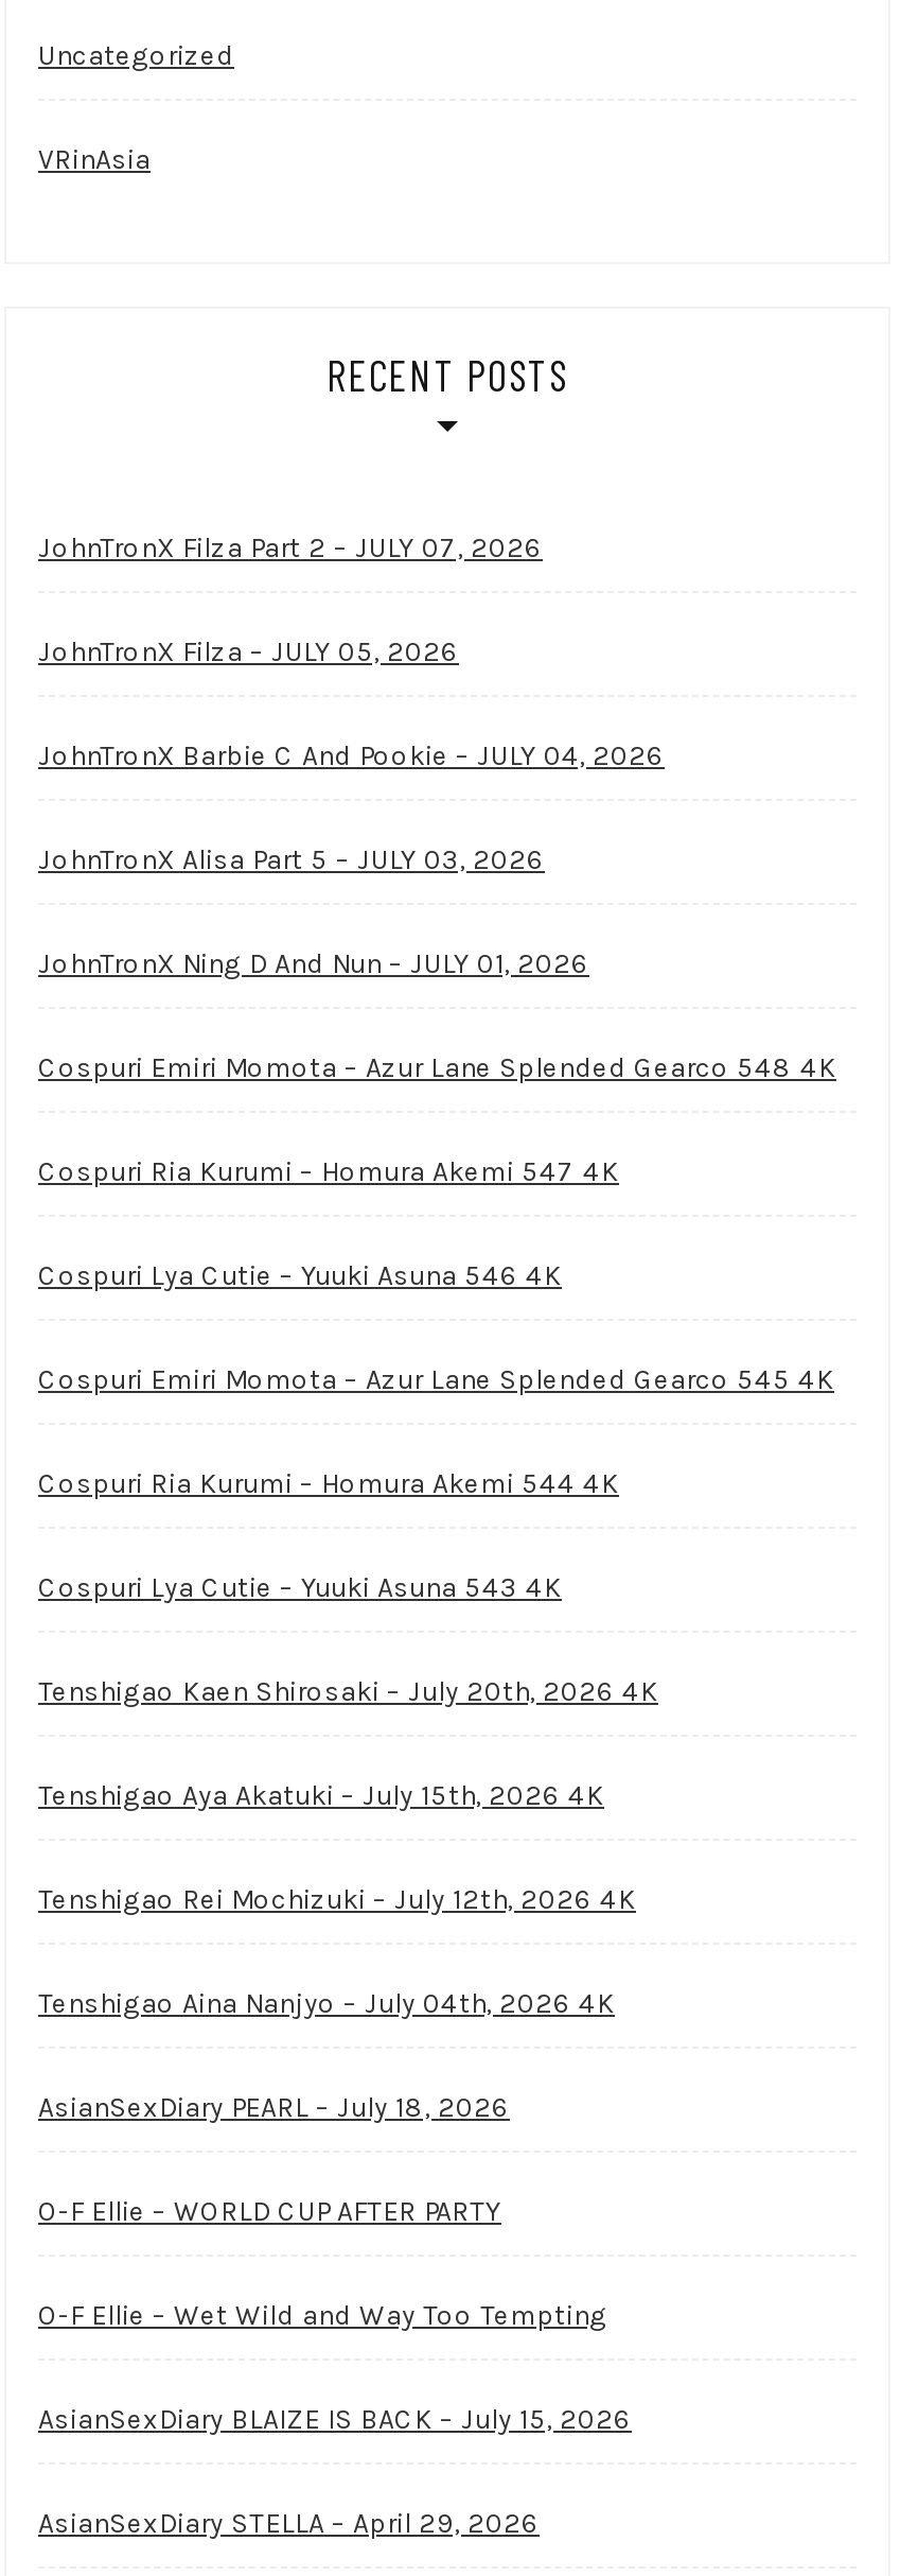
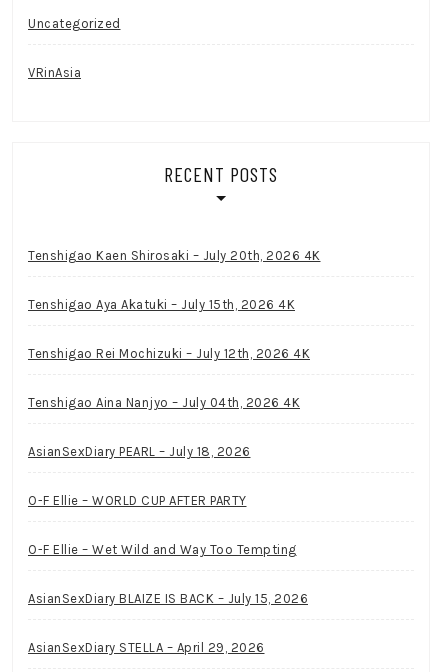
[38,533,836,1604] JohnTronX Filza Part 2 – JULY 07, 2026 | JohnTronX Filza – JULY 05, 2026 | JohnTronX Barbie C And Pookie – JULY 04, 2026 | JohnTronX Alisa Part 5 – JULY 03, 2026 | JohnTronX Ning D And Nun – JULY 01, 2026 | Cospuri Emiri Momota – Azur Lane Splended Gearco 548 4K | Cospuri Ria Kurumi – Homura Akemi 547 4K | Cospuri Lya Cutie – Yuuki Asuna 546 4K | Cospuri Emiri Momota – Azur Lane Splended Gearco 545 4K | Cospuri Ria Kurumi – Homura Akemi 544 4K | Cospuri Lya Cutie – Yuuki Asuna 543 4K -> none

